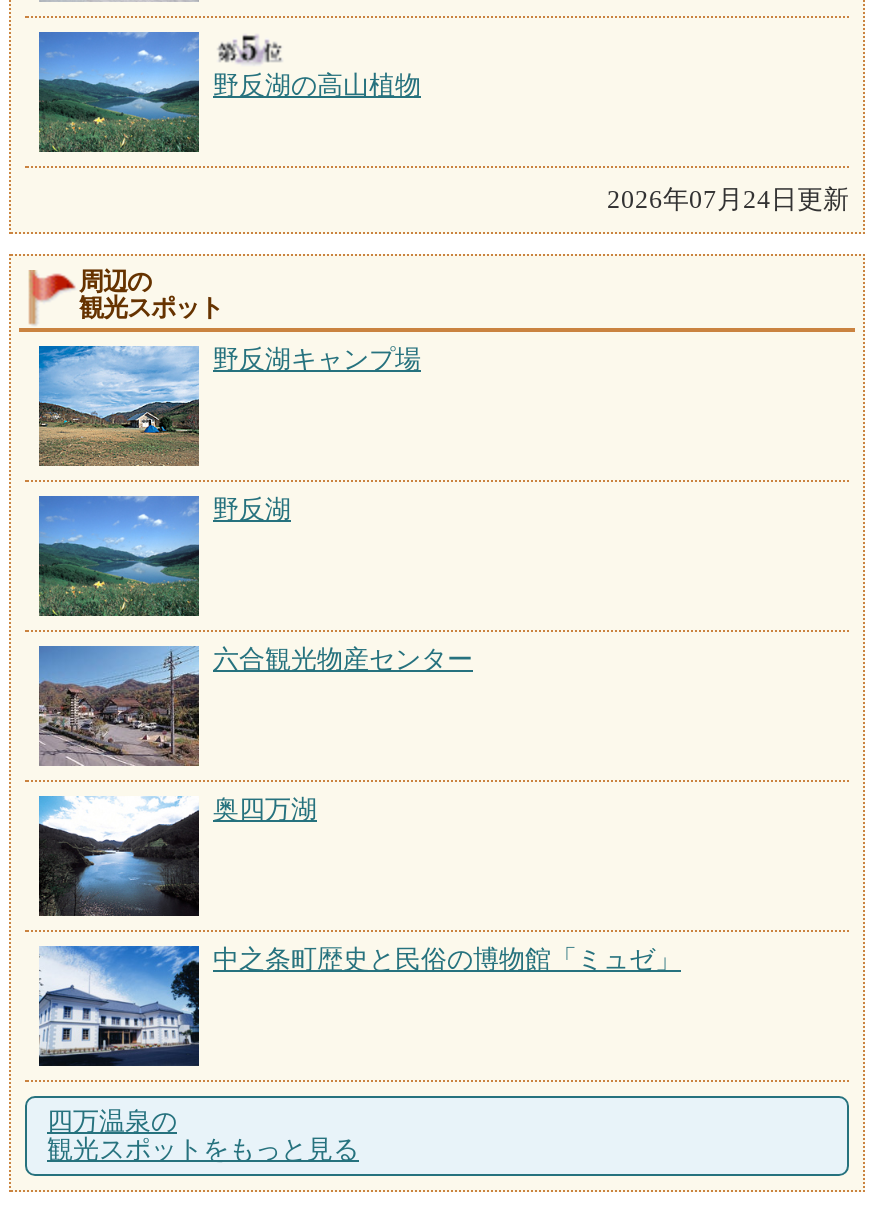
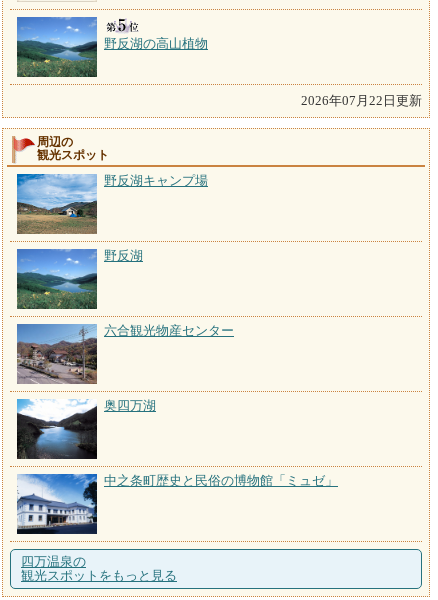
[607,185,849,215] 2026年07月24日更新 -> [301,93,422,108] 2026年07月22日更新

